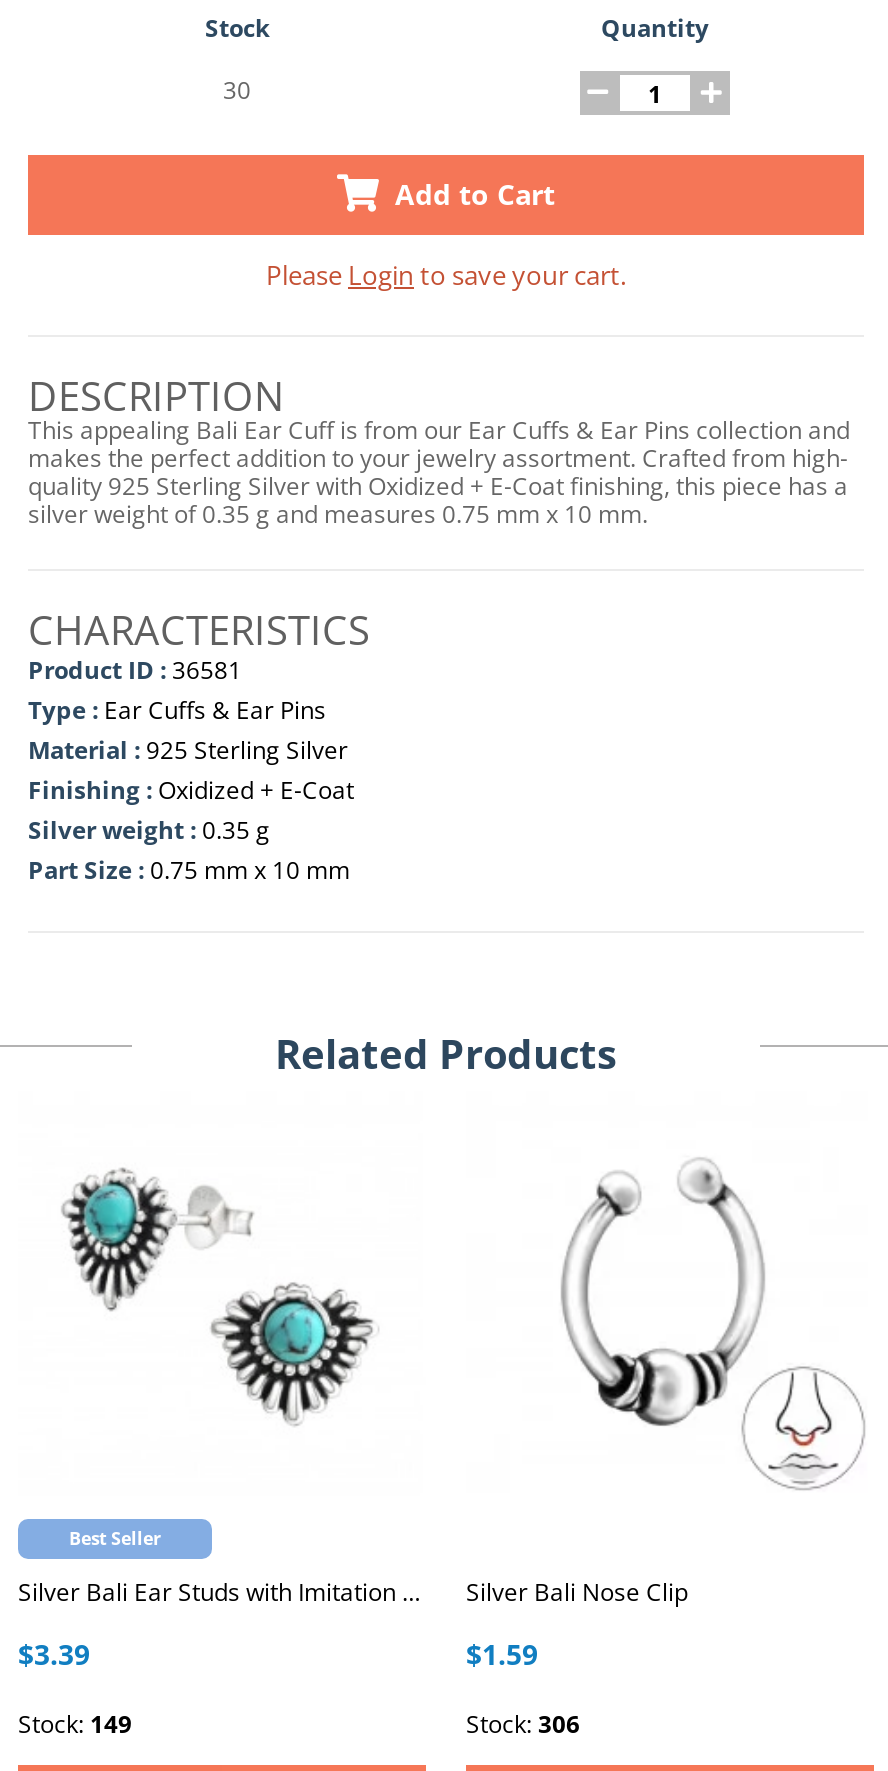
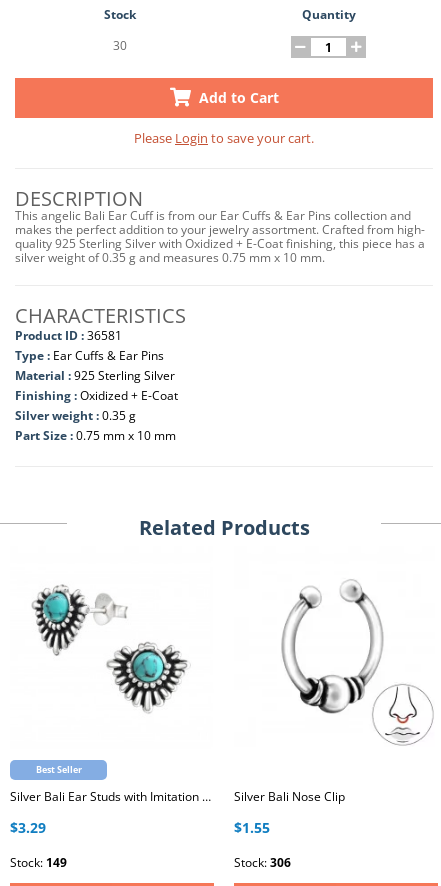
[28,413,850,447] This appealing Bali Ear Cuff is from our Ear Cuffs & Ear Pins collection and -> [15,207,411,224] This angelic Bali Ear Cuff is from our Ear Cuffs & Ear Pins collection and
[18,1635,90,1673] $3.39 -> [10,818,46,837] $3.29
[466,1635,538,1673] $1.59 -> [234,818,270,837] $1.55

